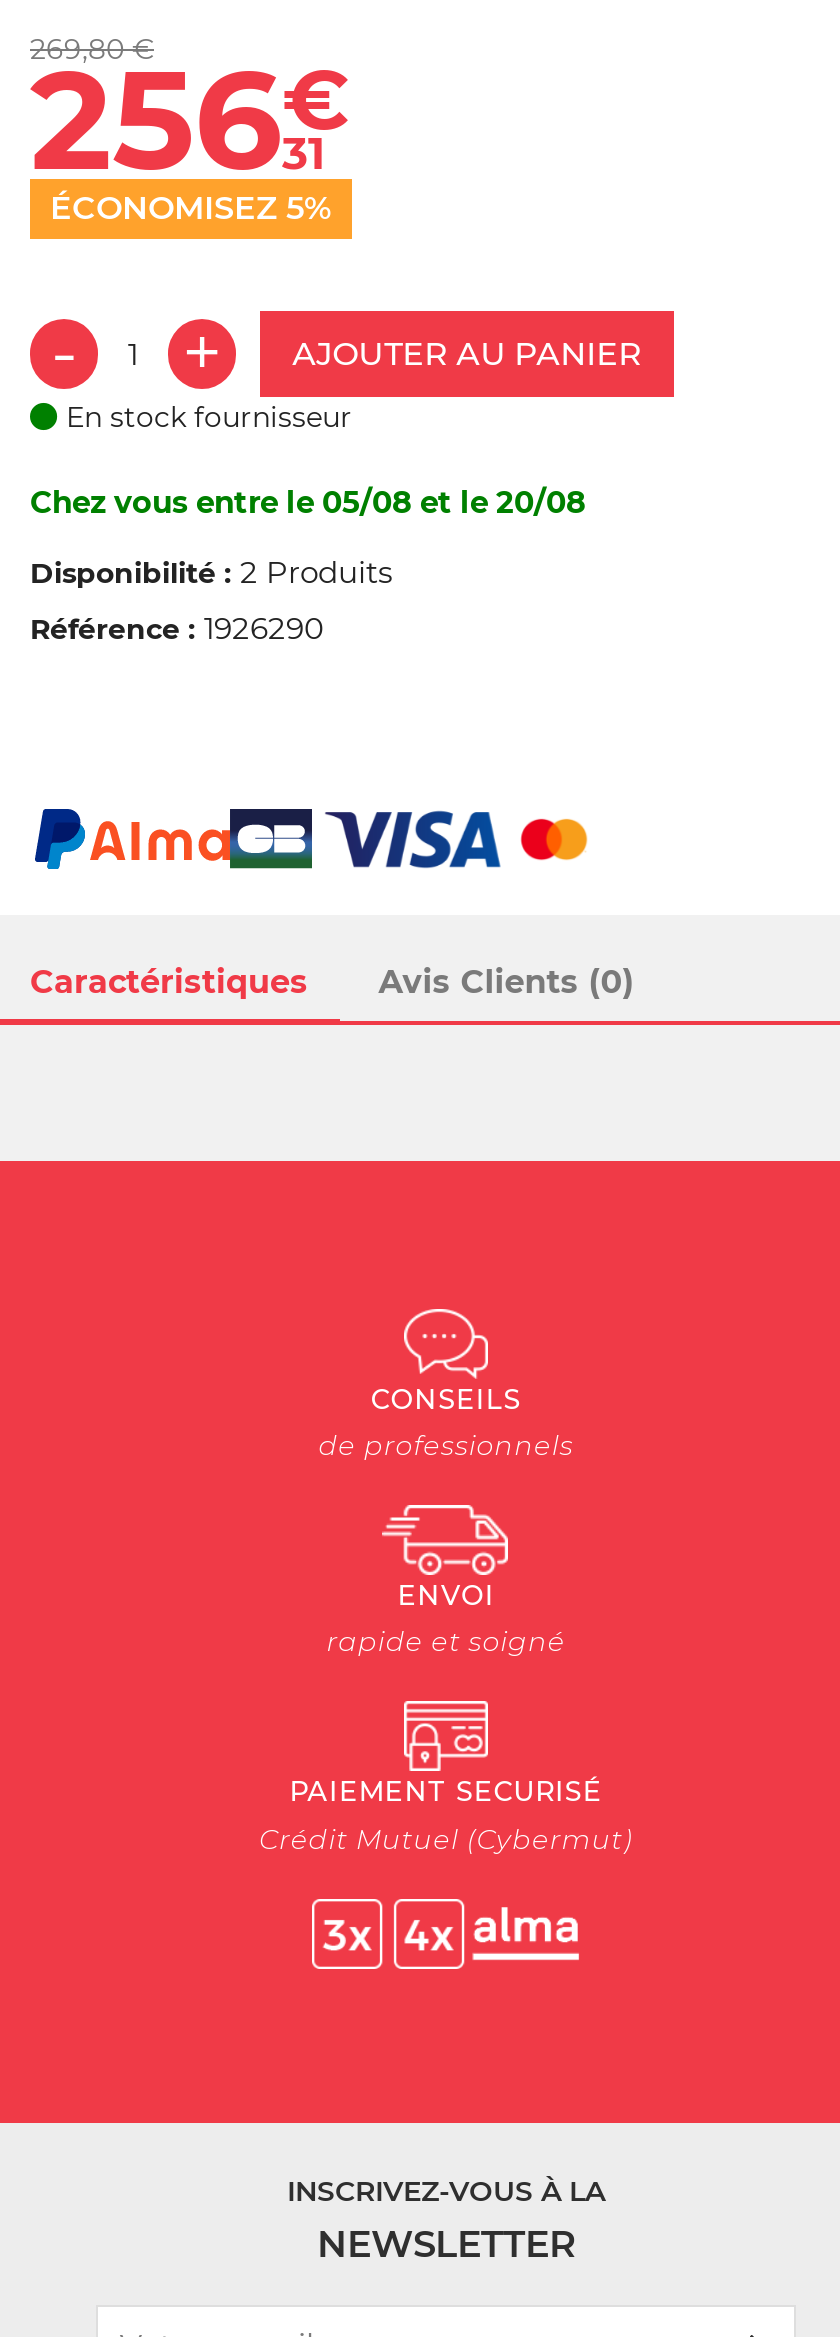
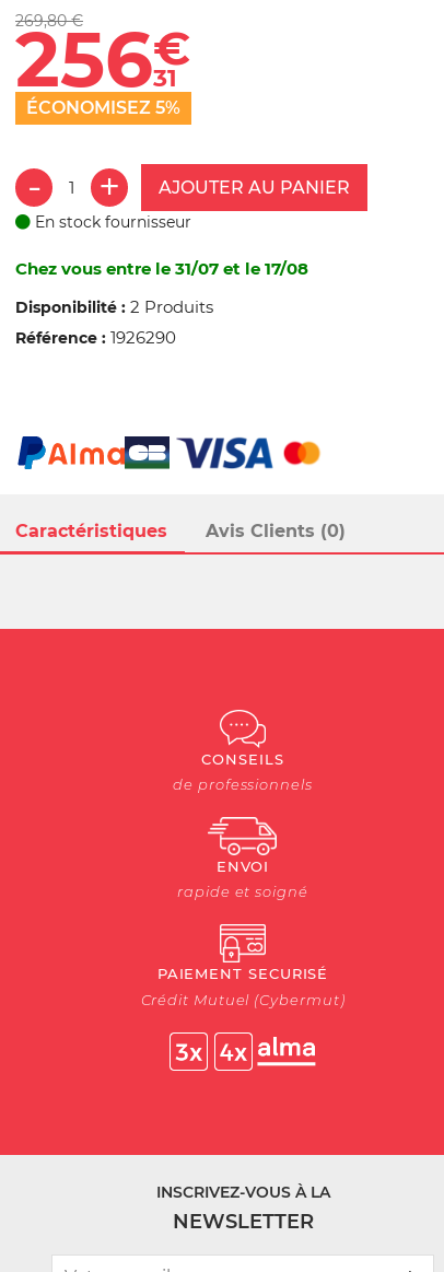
[30,483,586,521] Chez vous entre le 05/08 et le 20/08 -> [15,258,308,279] Chez vous entre le 31/07 et le 17/08

